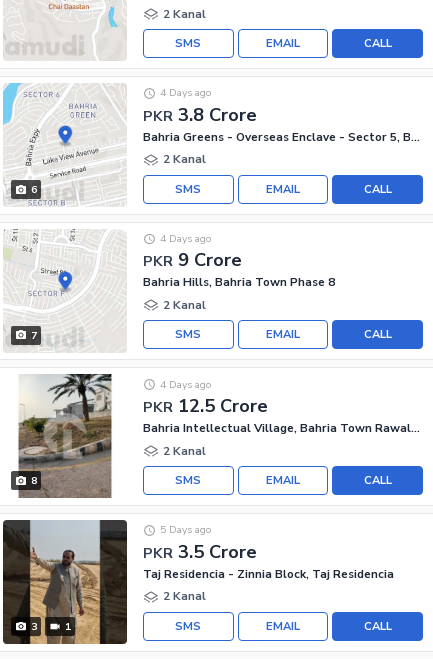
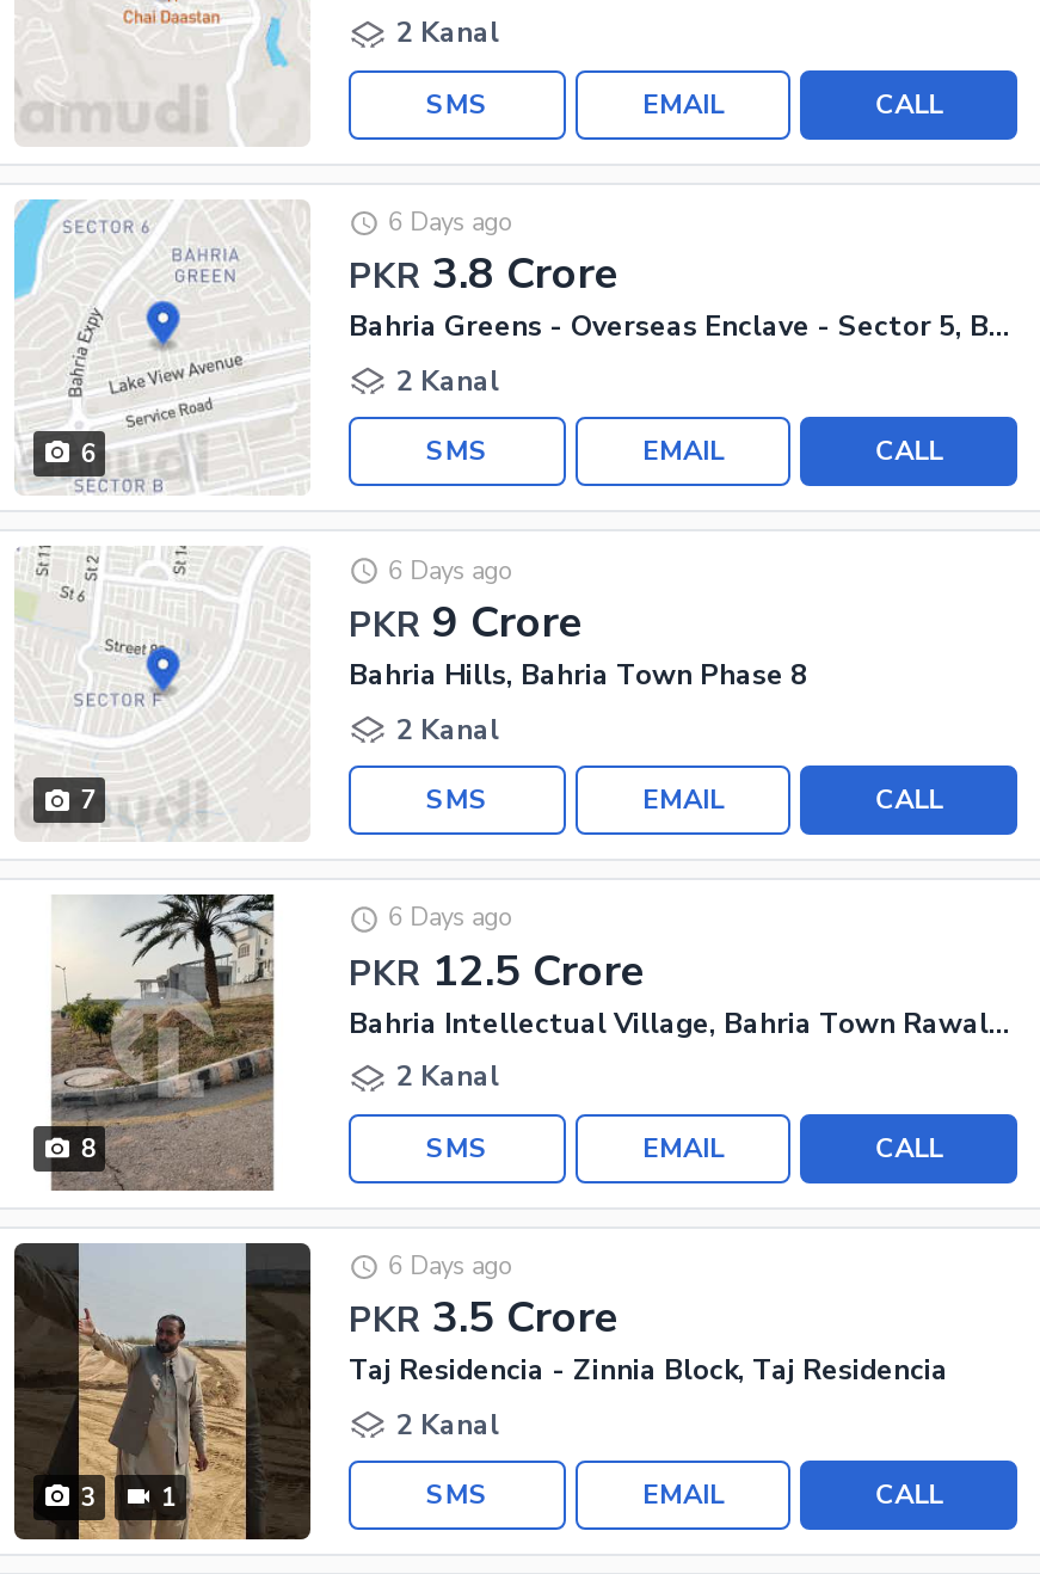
[160,85,211,100] 4 Days ago -> [388,204,510,240] 6 Days ago
[160,231,211,246] 4 Days ago -> [388,552,510,588] 6 Days ago
[160,377,211,392] 4 Days ago -> [388,900,510,936] 6 Days ago
[160,522,211,537] 5 Days ago -> [388,1247,510,1283] 6 Days ago

